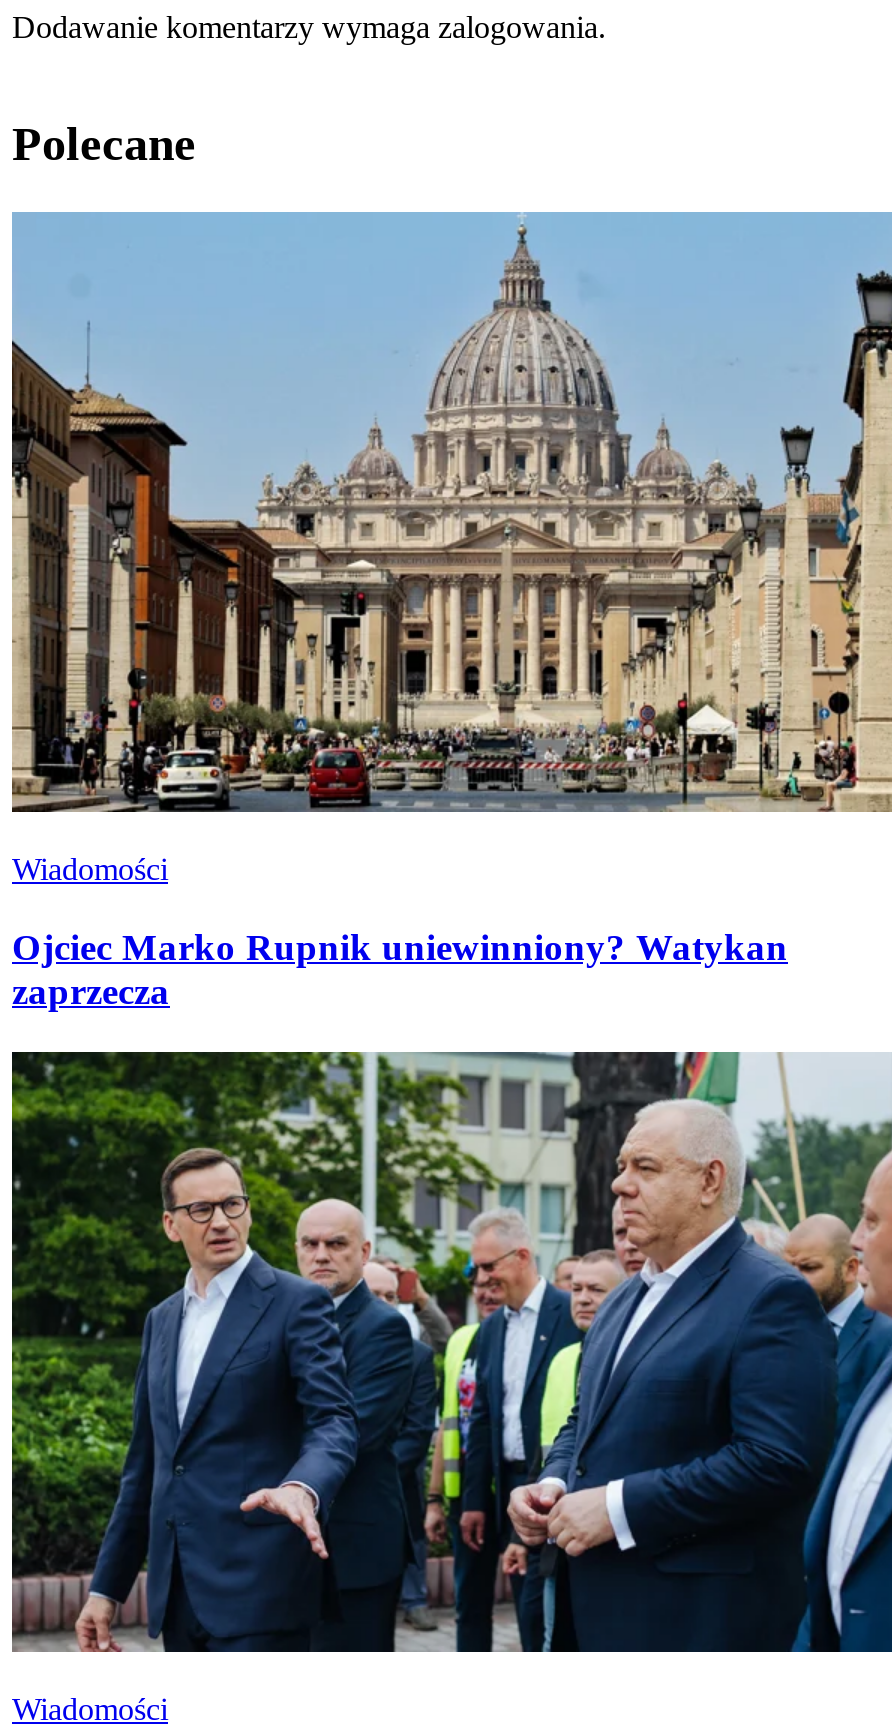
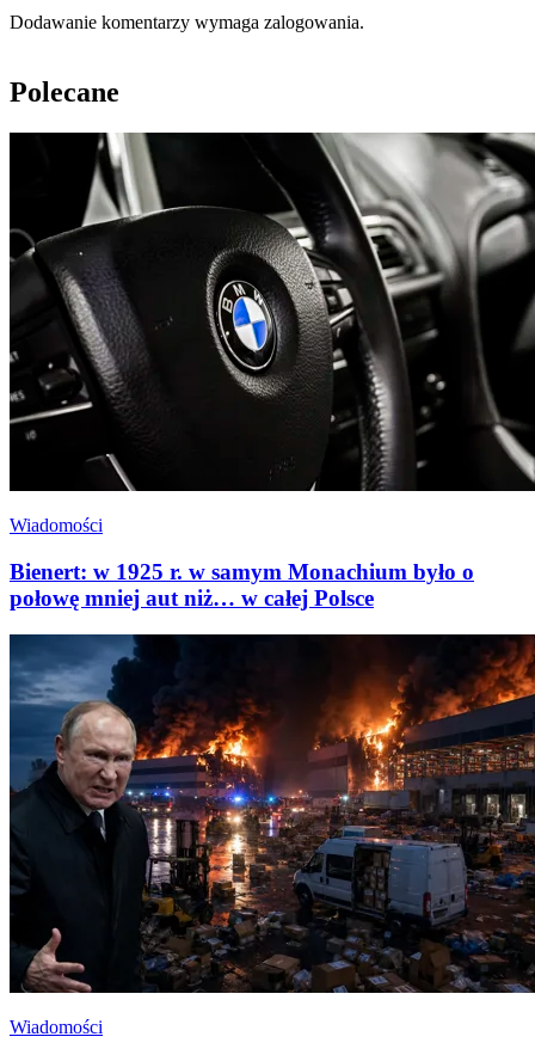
[10,210,886,814] [image] -> [8,131,531,492] [image]
[12,926,788,1012] Ojciec Marko Rupnik uniewinniony? Watykan | zaprzecza -> [10,559,474,611] Bienert: w 1925 r. w samym Monachium było o | połowę mniej aut niż… w całej Polsce
[10,1050,886,1654] [image] -> [8,633,531,994] [image]

